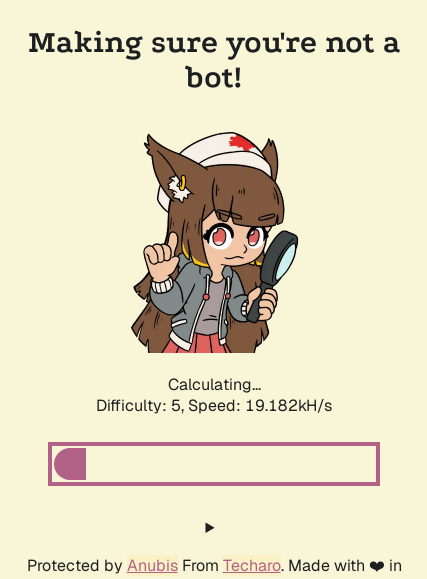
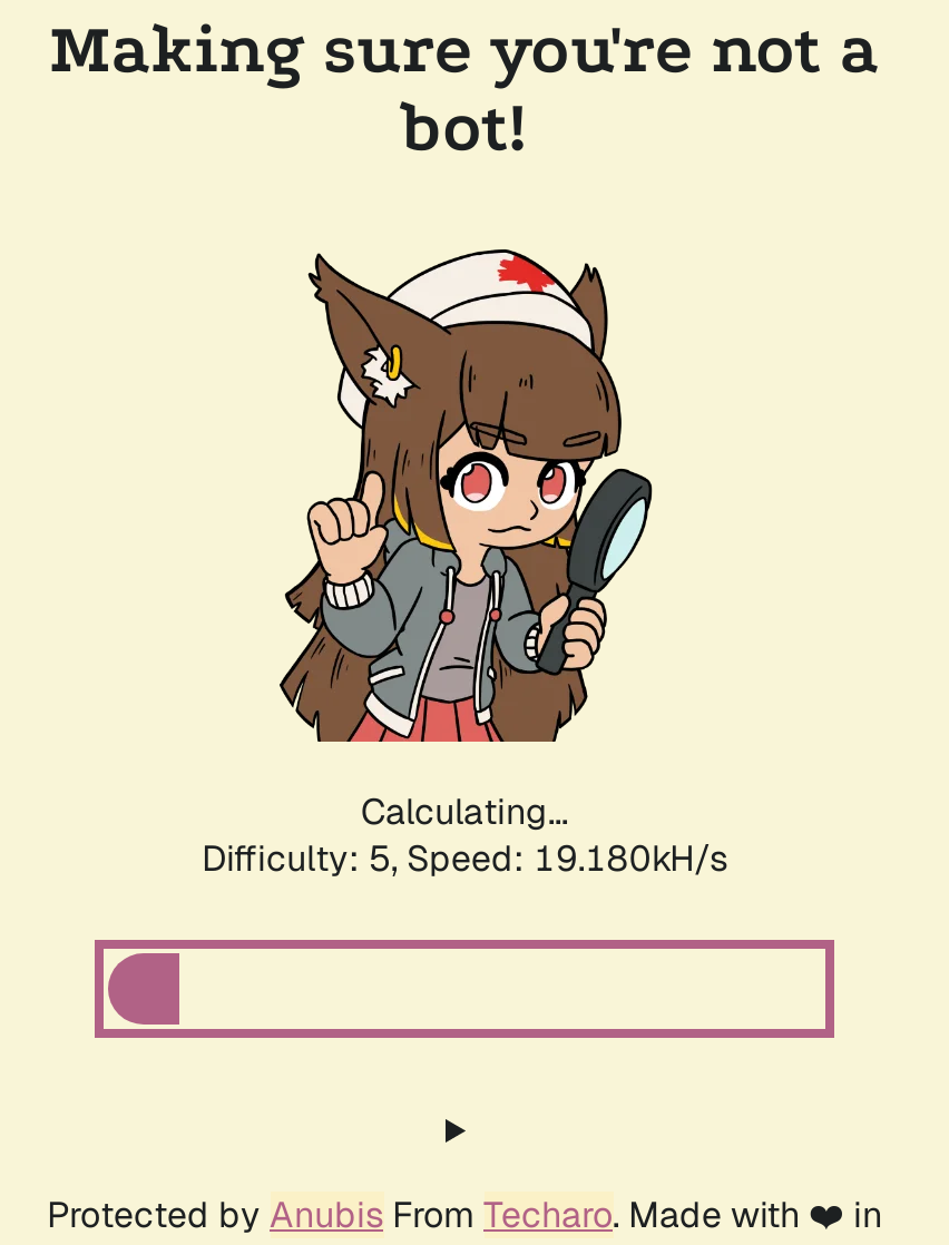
[96,395,332,416] Difficulty: 5, Speed: 19.182kH/s -> [202,835,727,882] Difficulty: 5, Speed: 19.180kH/s

